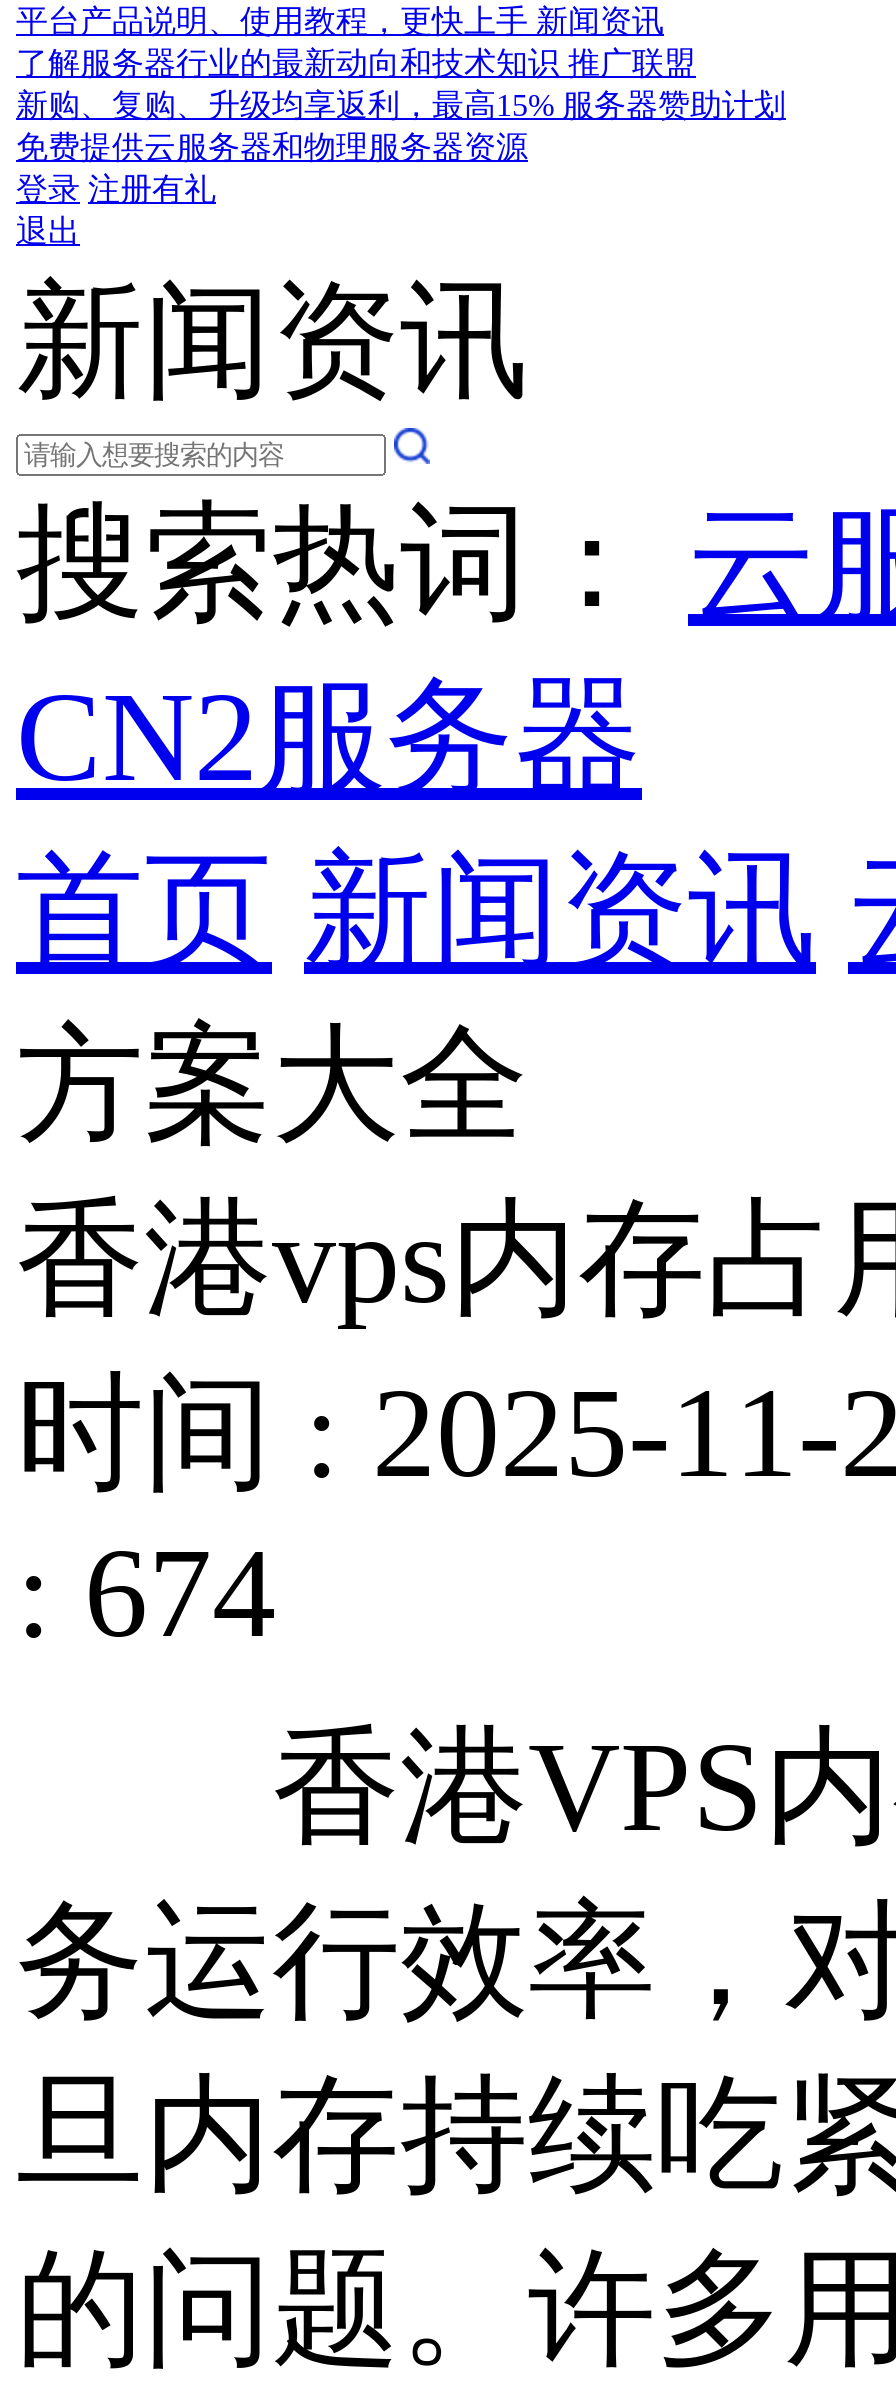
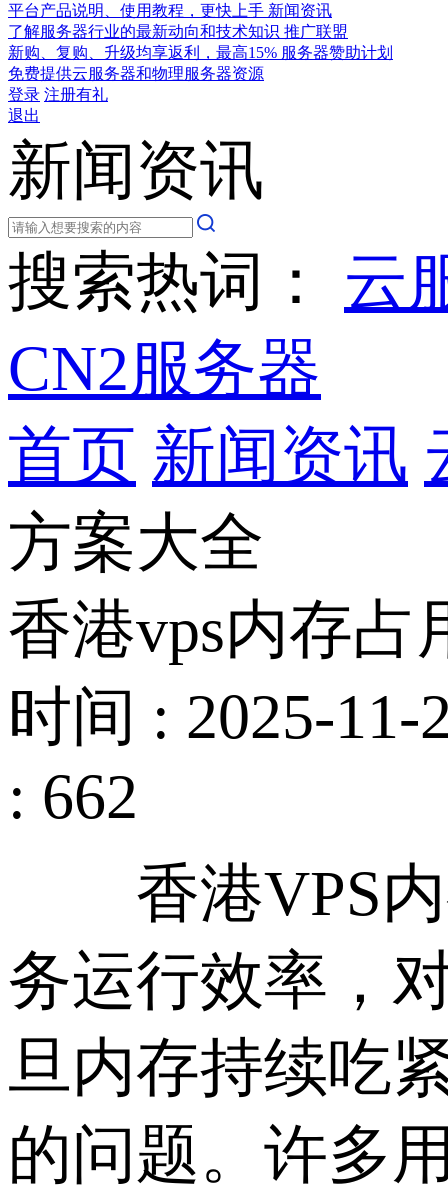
[16,1522,276,1664] : 674 -> [8,761,138,832] : 662

